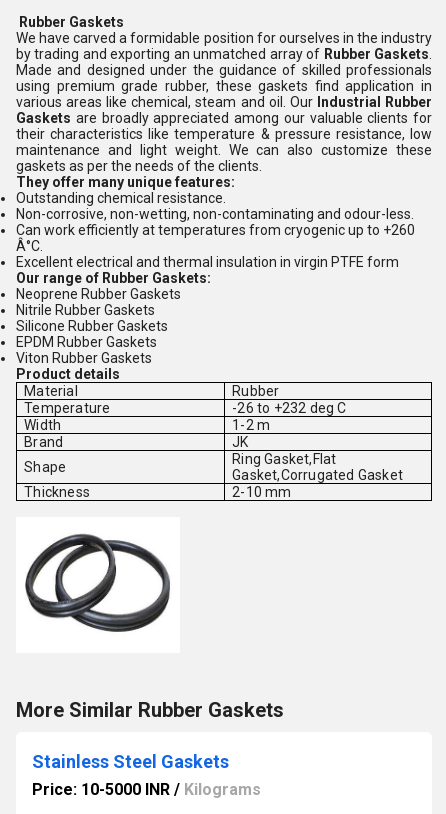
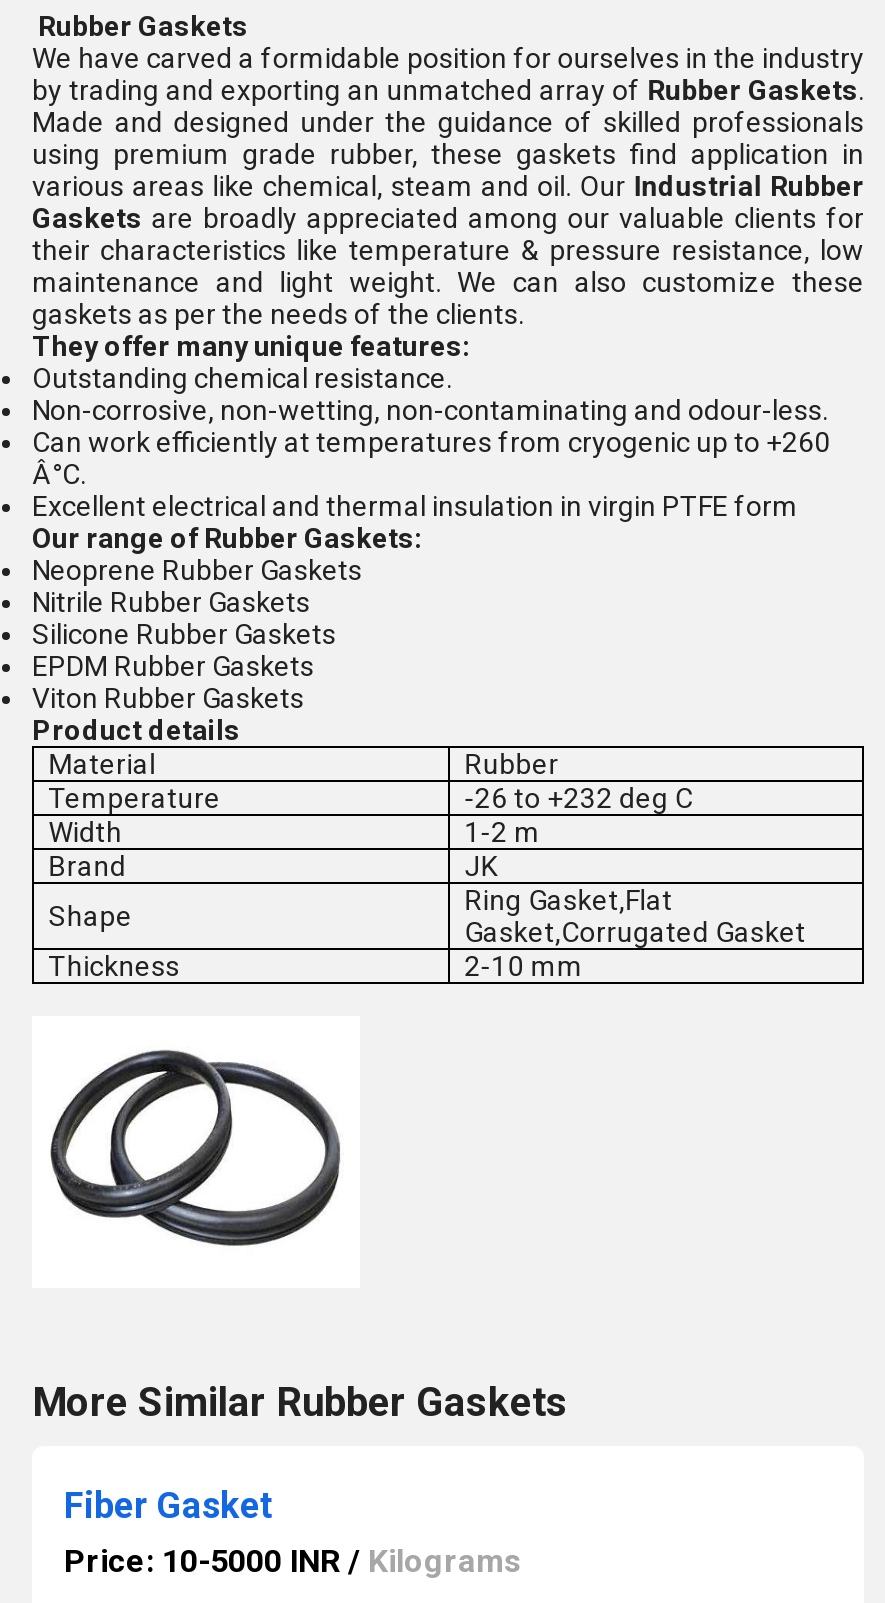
[32,751,229,772] Stainless Steel Gaskets -> [64,1484,274,1526] Fiber Gasket

